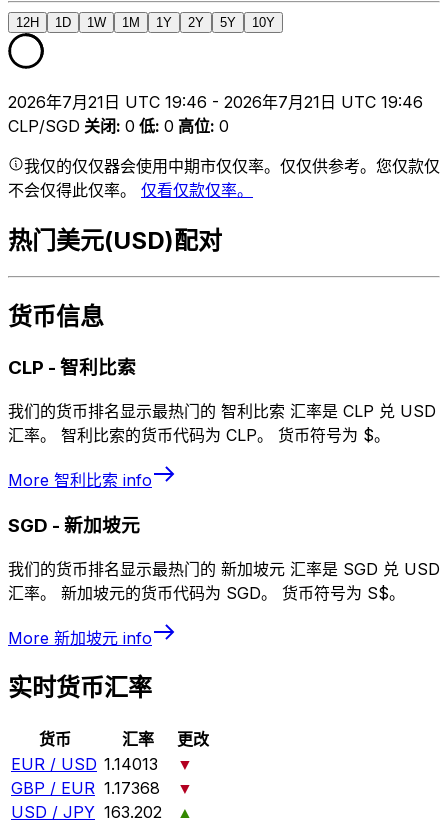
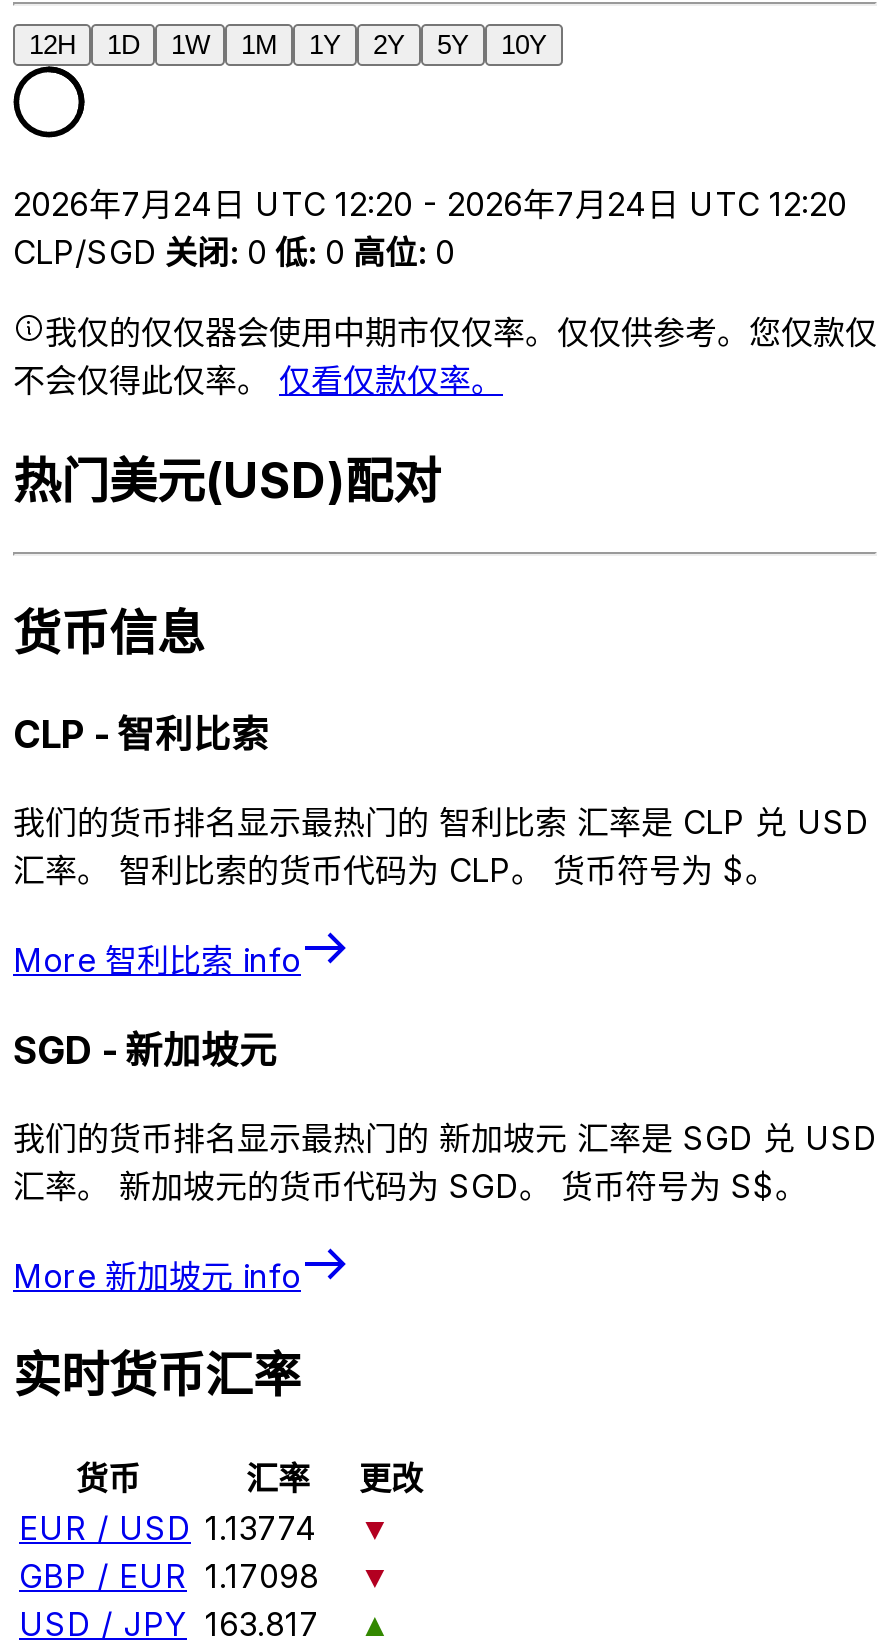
[8,92,423,112] 2026年7月21日 UTC 19:46 - 2026年7月21日 UTC 19:46 -> [13,183,847,223] 2026年7月24日 UTC 12:20 - 2026年7月24日 UTC 12:20
[11,754,158,774] EUR / USD 1.14013 -> [19,1509,317,1549] EUR / USD 1.13774
[11,778,160,798] GBP / EUR 1.17368 -> [19,1557,319,1597] GBP / EUR 1.17098
[11,802,162,822] USD / JPY 163.202 -> [19,1605,319,1645] USD / JPY 163.817

